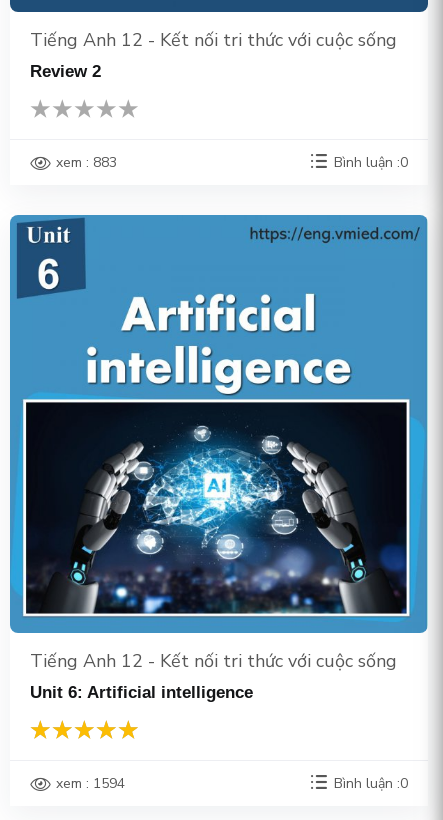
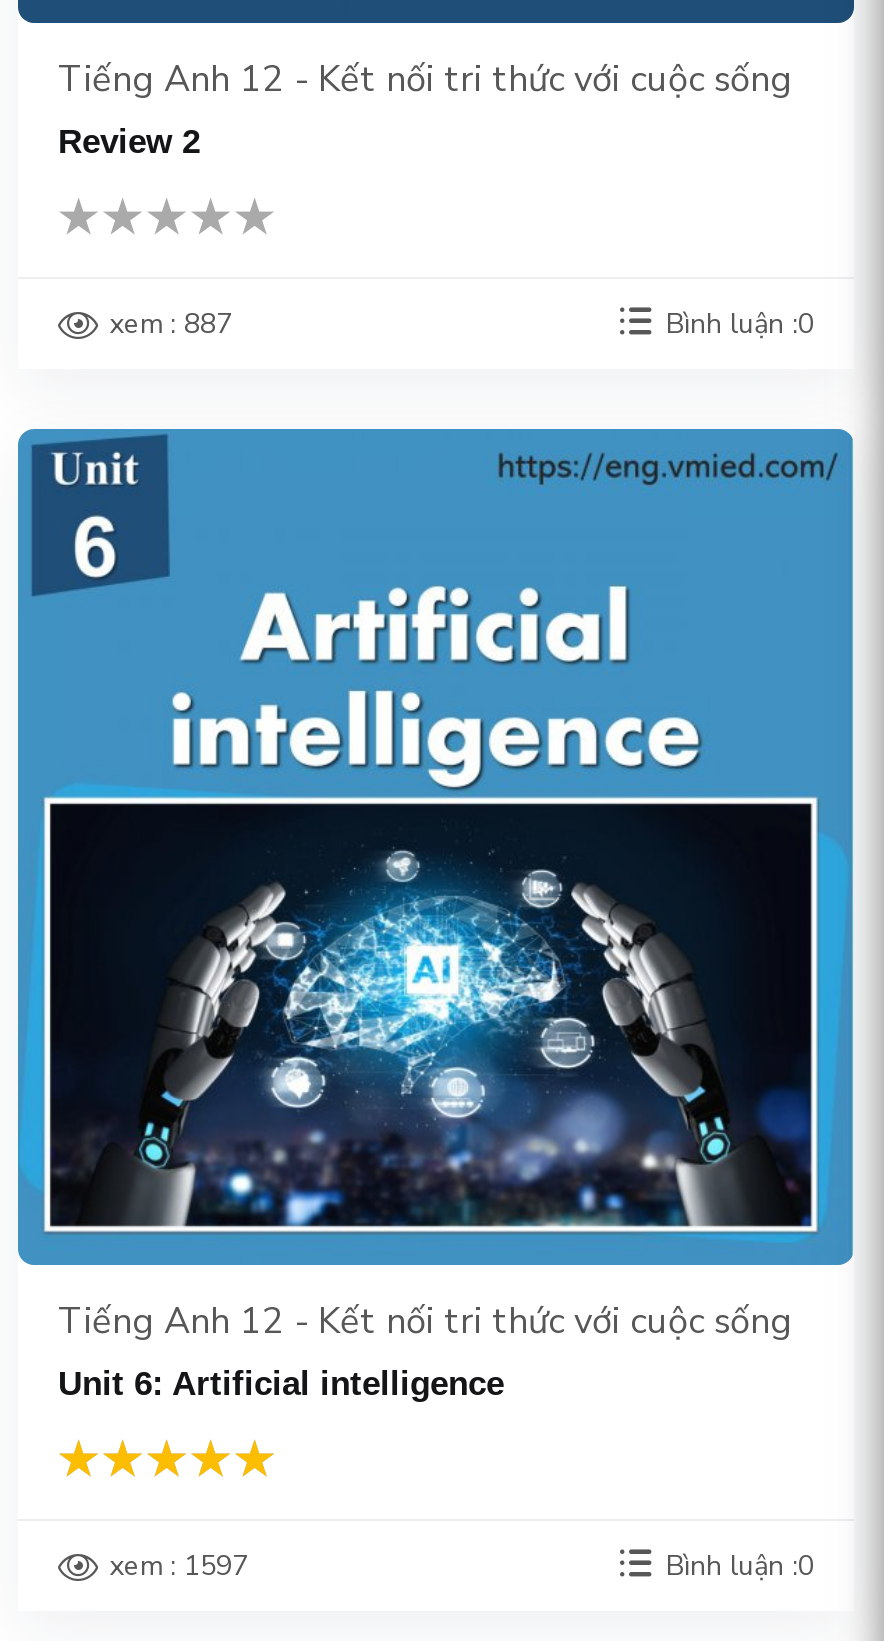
[56,152,117,171] xem : 883 -> [110,304,232,342] xem : 887
[56,773,125,792] xem : 1594 -> [110,1546,248,1584] xem : 1597

